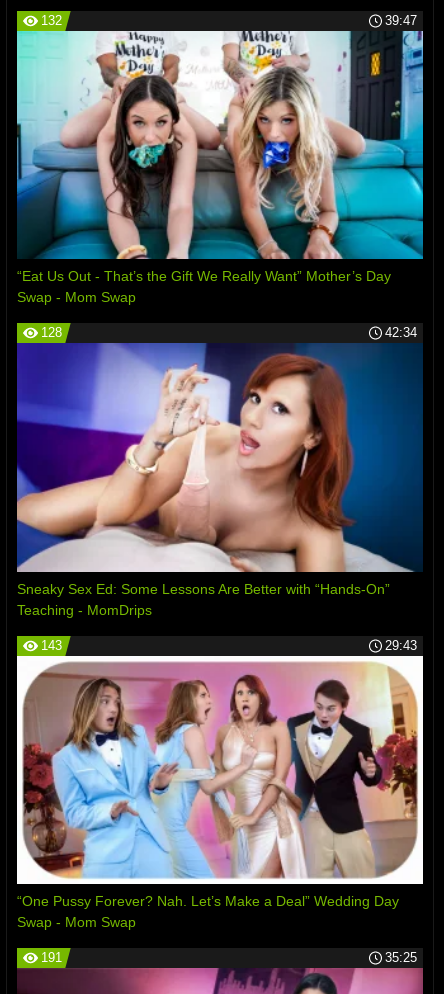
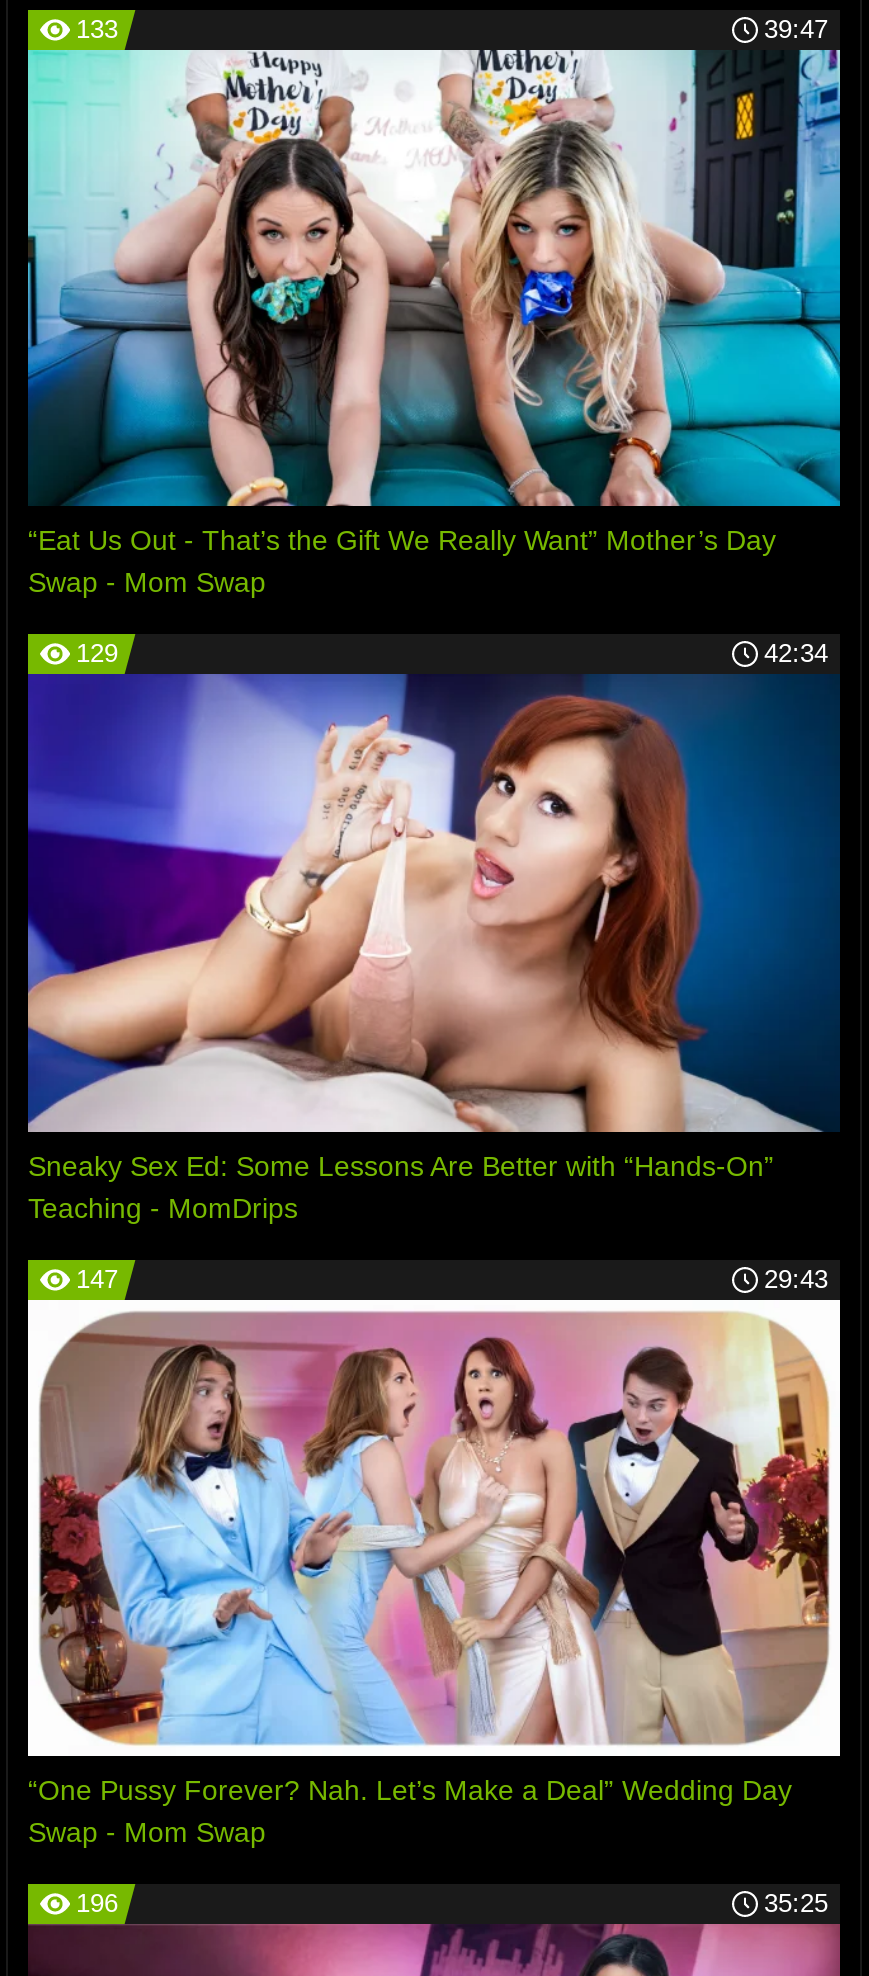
[41,13,62,28] 132 -> [76,14,118,44] 133
[41,325,62,340] 128 -> [76,638,118,668] 129
[41,638,62,653] 143 -> [76,1263,118,1293] 147
[41,950,62,965] 191 -> [76,1888,118,1918] 196

